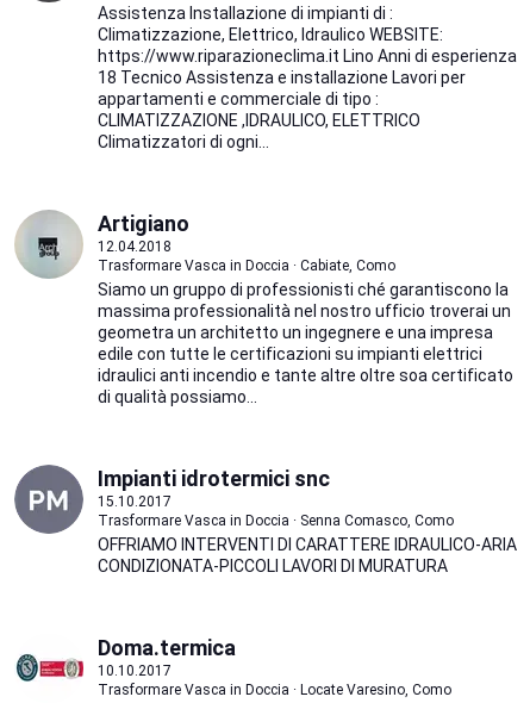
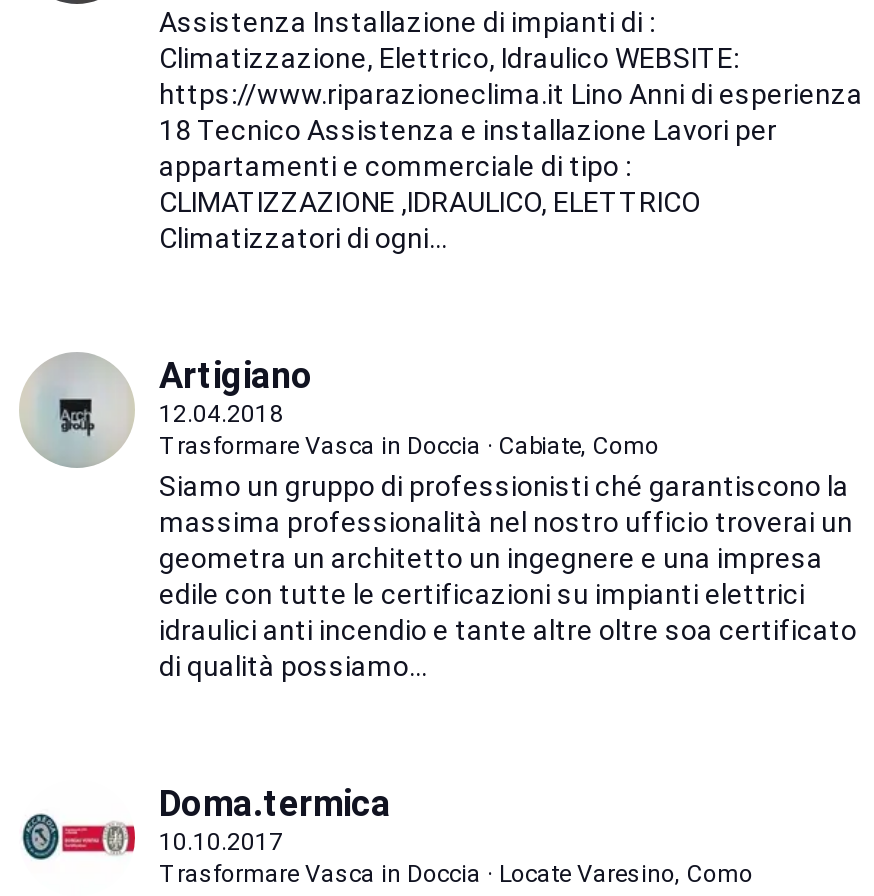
[13,464,517,575] [image] | Impianti idrotermici snc | 15.10.2017 | Trasformare Vasca in Doccia · Senna Comasco, Como | OFFRIAMO INTERVENTI DI CARATTERE IDRAULICO-ARIA | CONDIZIONATA-PICCOLI LAVORI DI MURATURA -> none

